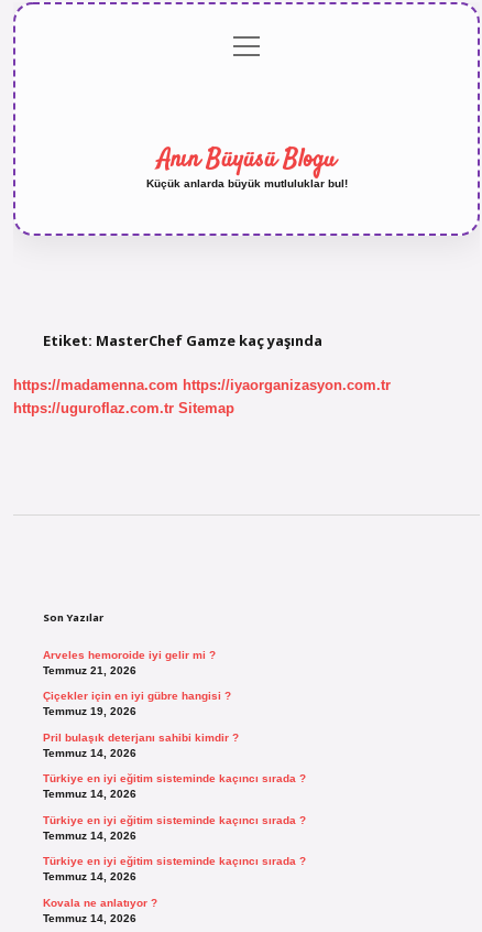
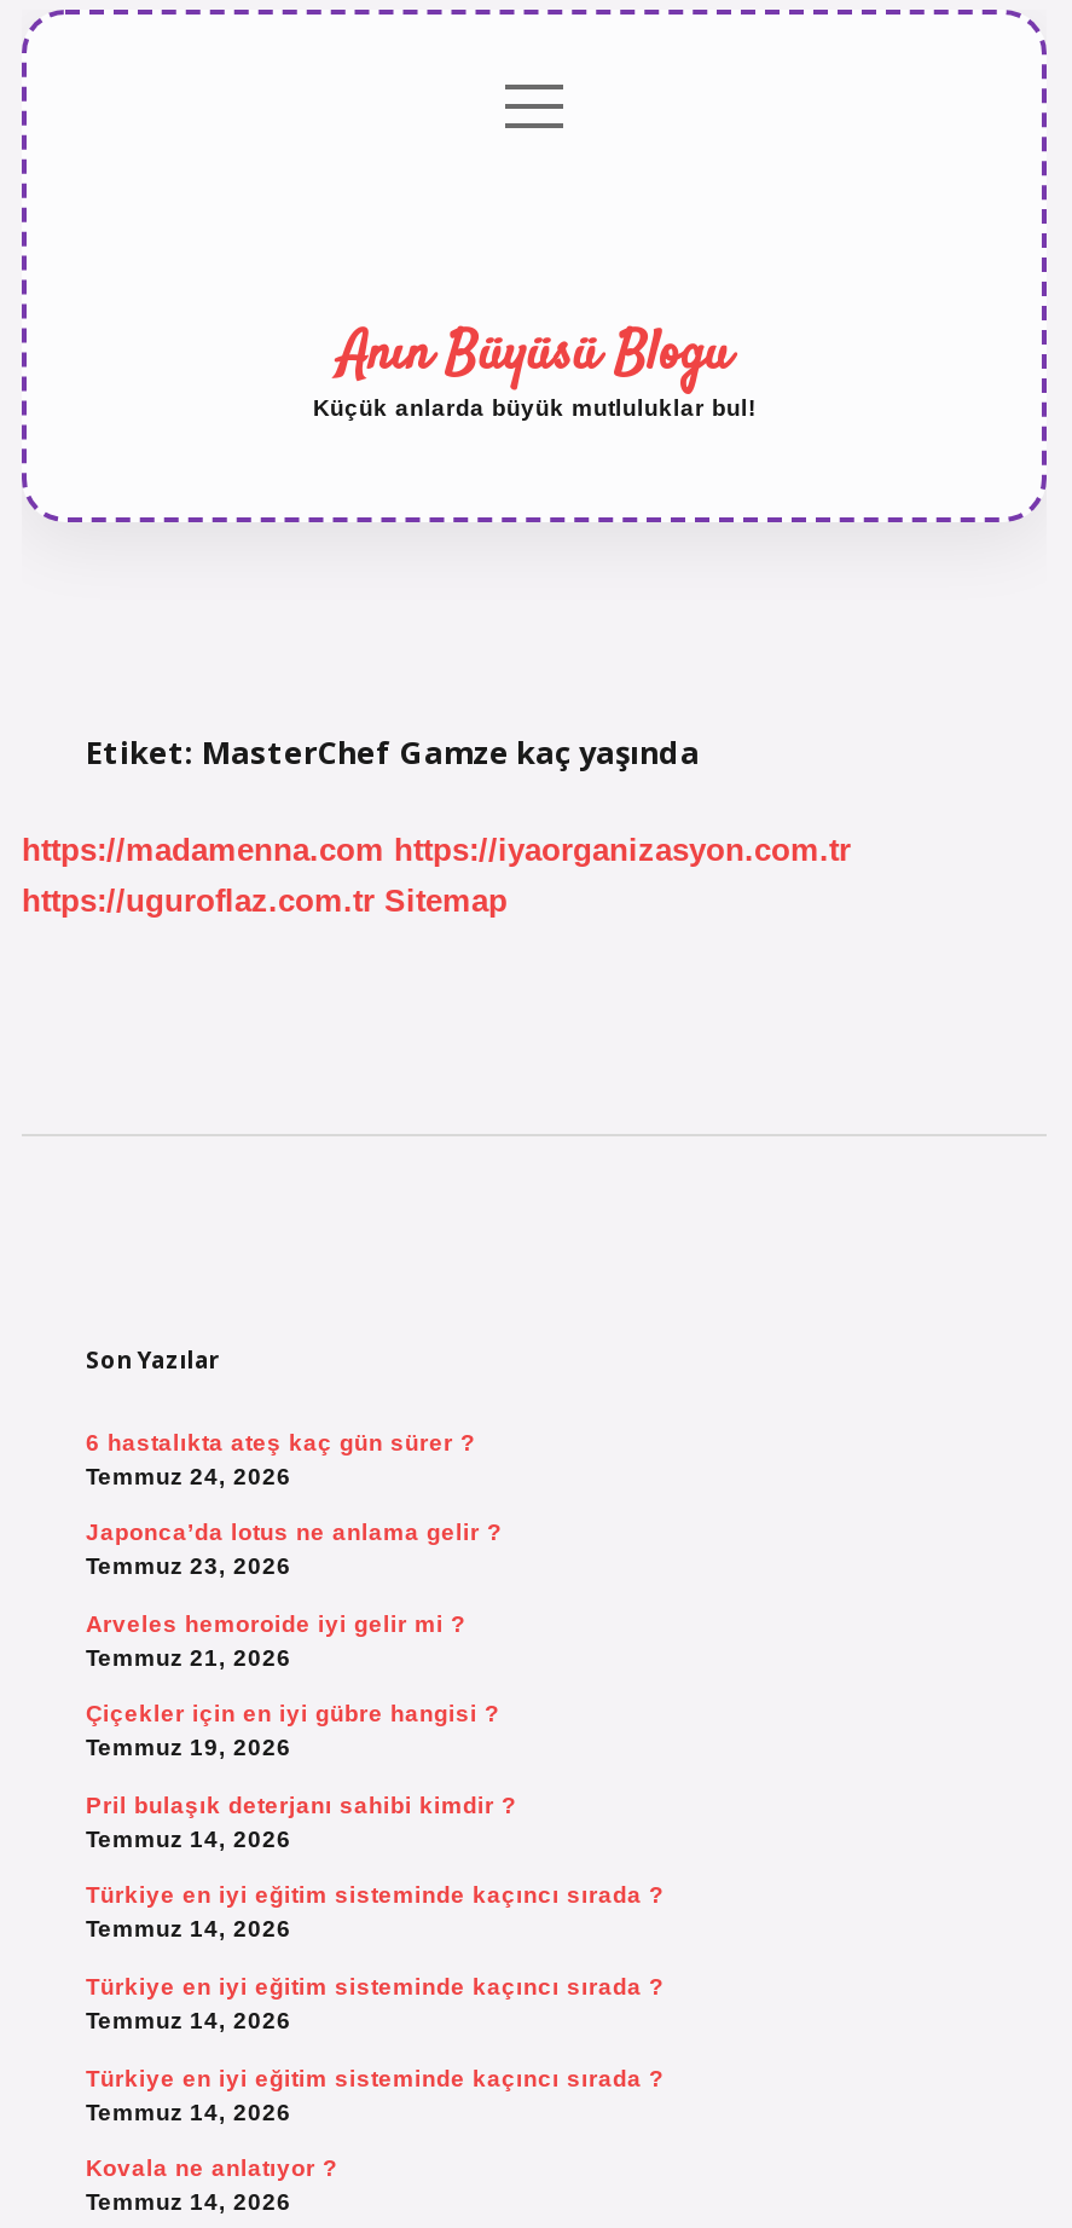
none -> [86,1428,502,1579] 6 hastalıkta ateş kaç gün sürer ? | Temmuz 24, 2026 | Japonca’da lotus ne anlama gelir ? | Temmuz 23, 2026

